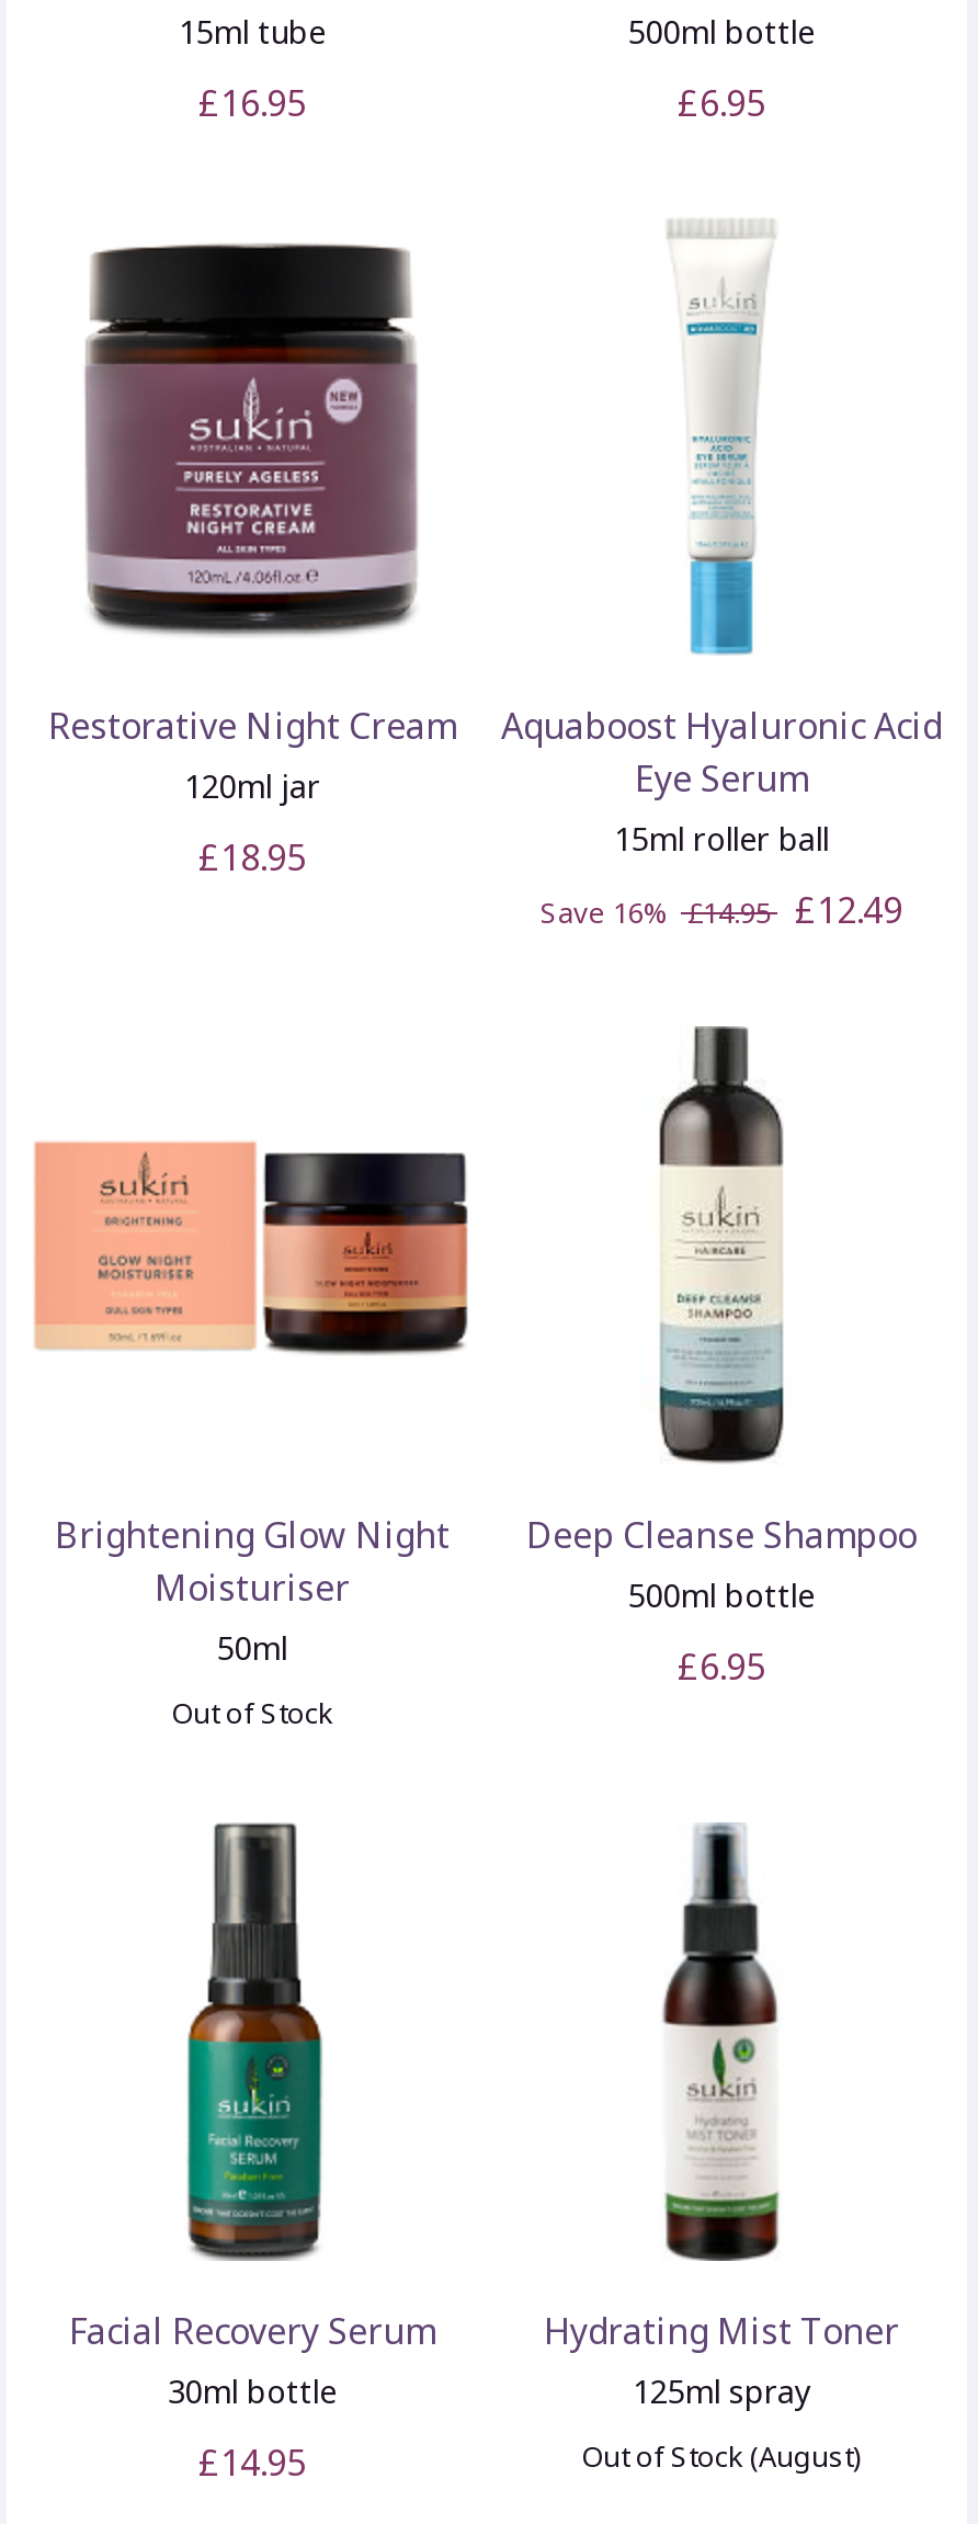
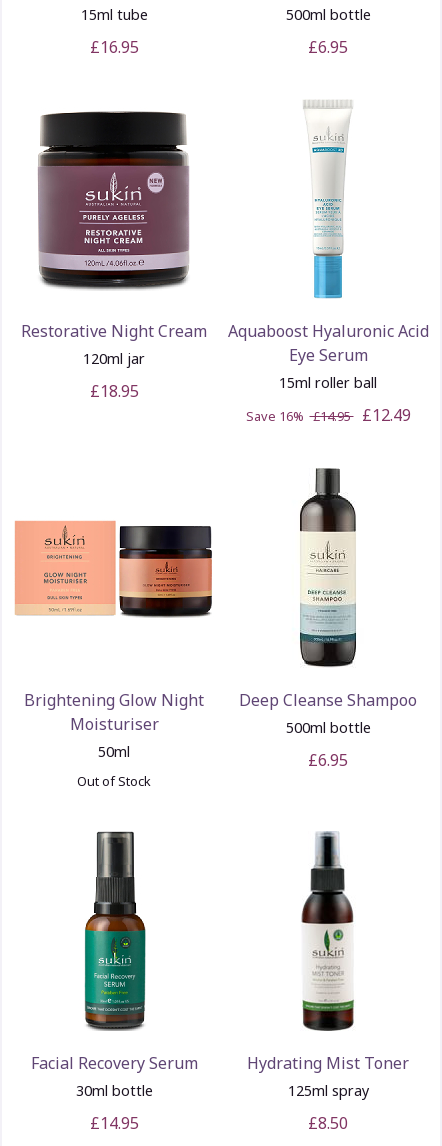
[581,2436,862,2475] Out of Stock (August) -> [308,1112,348,1134] £8.50

